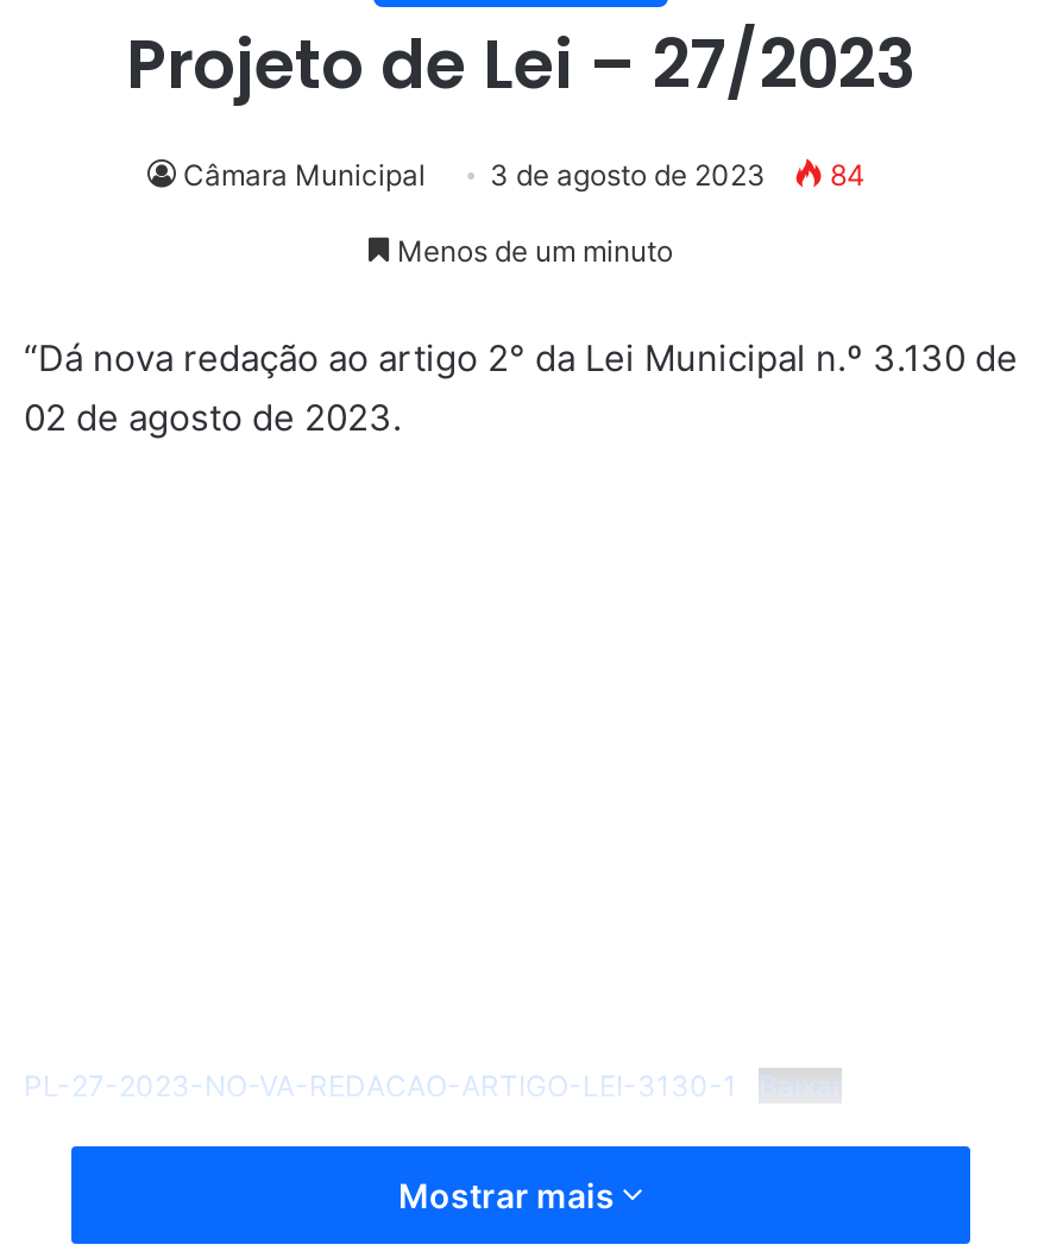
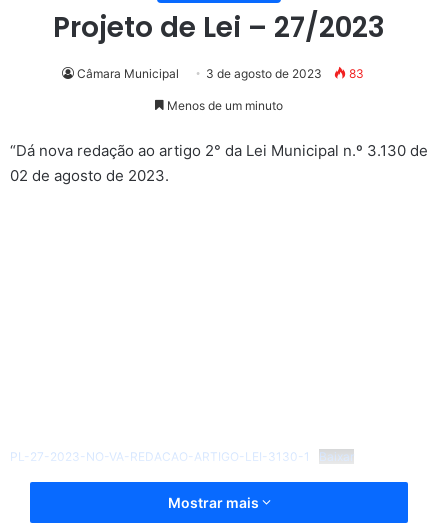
[183,156,866,192] Câmara Municipal 3 de agosto de 2023 84 -> [77,66,364,81] Câmara Municipal 3 de agosto de 2023 83

